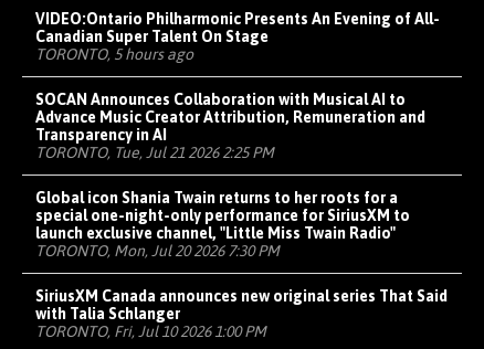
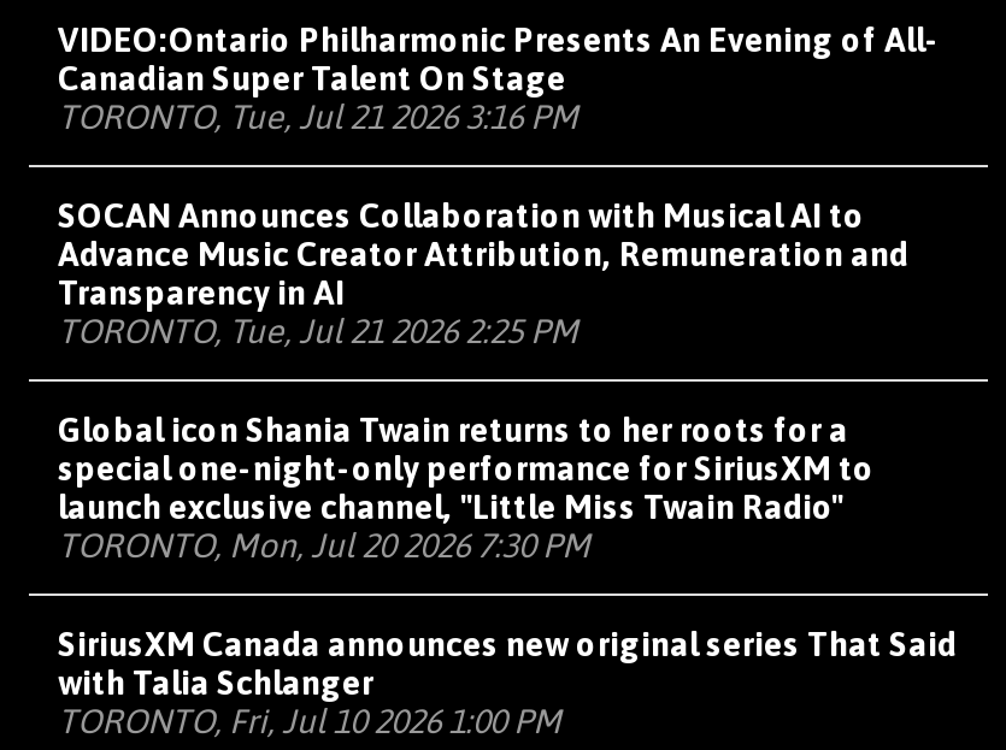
[35,45,193,63] TORONTO, 5 hours ago -> [58,97,578,135] TORONTO, Tue, Jul 21 2026 3:16 PM

